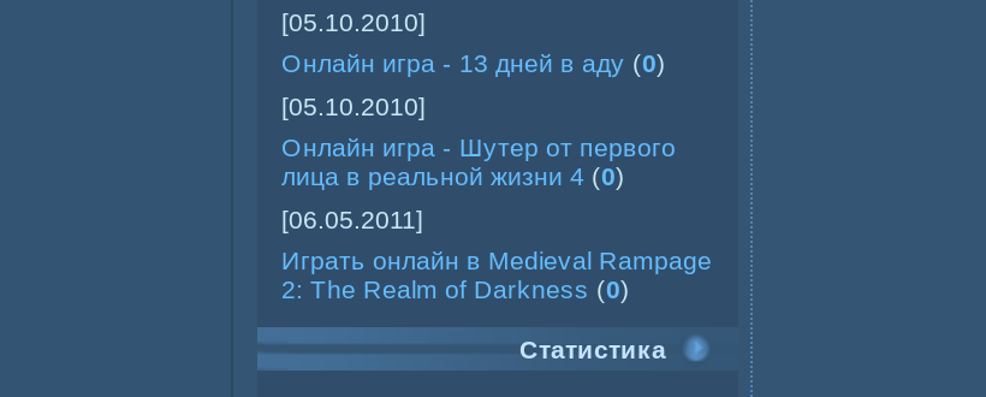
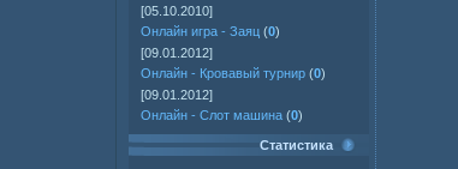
[281,48,666,77] Онлайн игра - 13 дней в аду (0) -> [141,24,280,38] Онлайн игра - Заяц (0)
[281,91,676,190] [05.10.2010] | Онлайн игра - Шутер от первого | лица в реальной жизни 4 (0) -> [141,46,326,80] [09.01.2012] | Онлайн - Кровавый турнир (0)
[281,205,712,303] [06.05.2011] | Играть онлайн в Medieval Rampage | 2: The Realm of Darkness (0) -> [141,87,303,122] [09.01.2012] | Онлайн - Слот машина (0)

